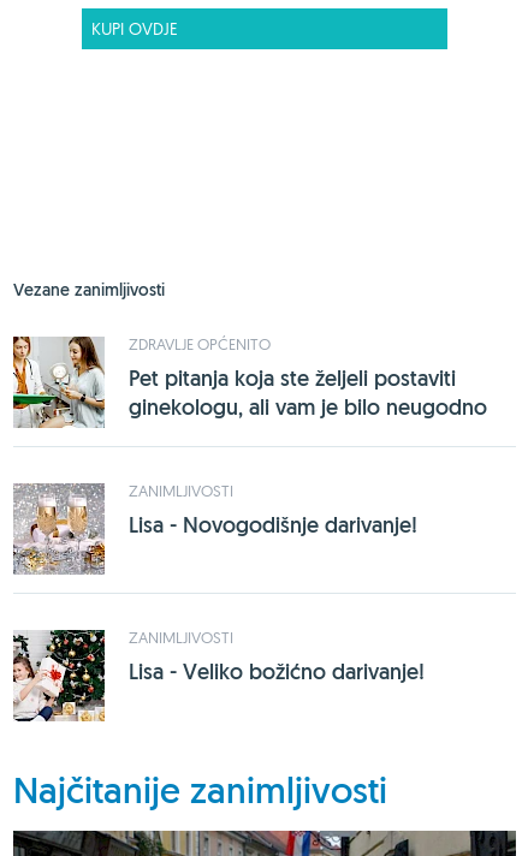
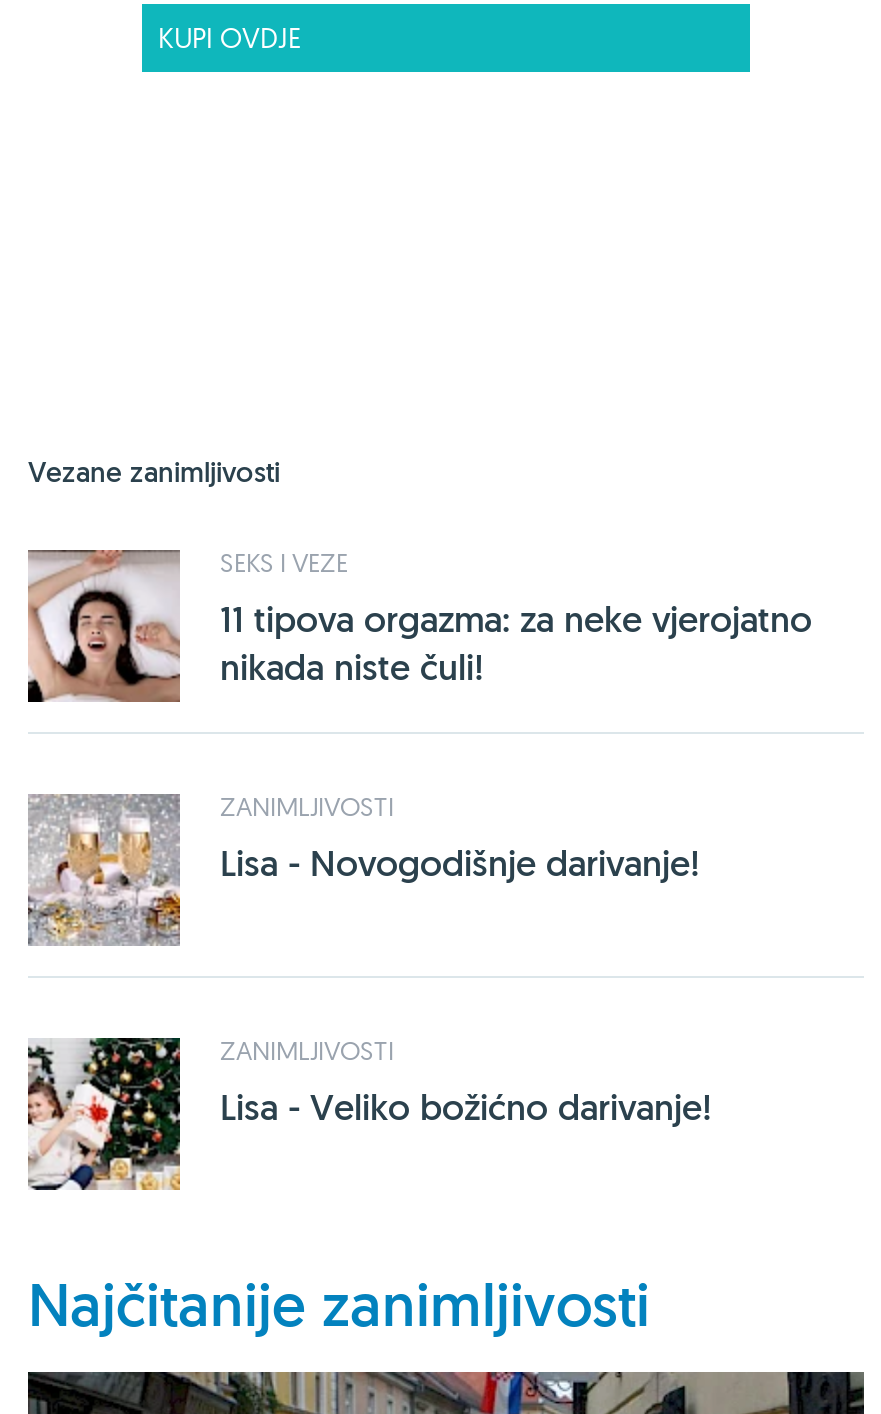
[12,334,487,428] [image] | ZDRAVLJE OPĆENITO | Pet pitanja koja ste željeli postaviti | ginekologu, ali vam je bilo neugodno -> [26,546,812,704] [image] | SEKS I VEZE | 11 tipova orgazma: za neke vjerojatno | nikada niste čuli!

